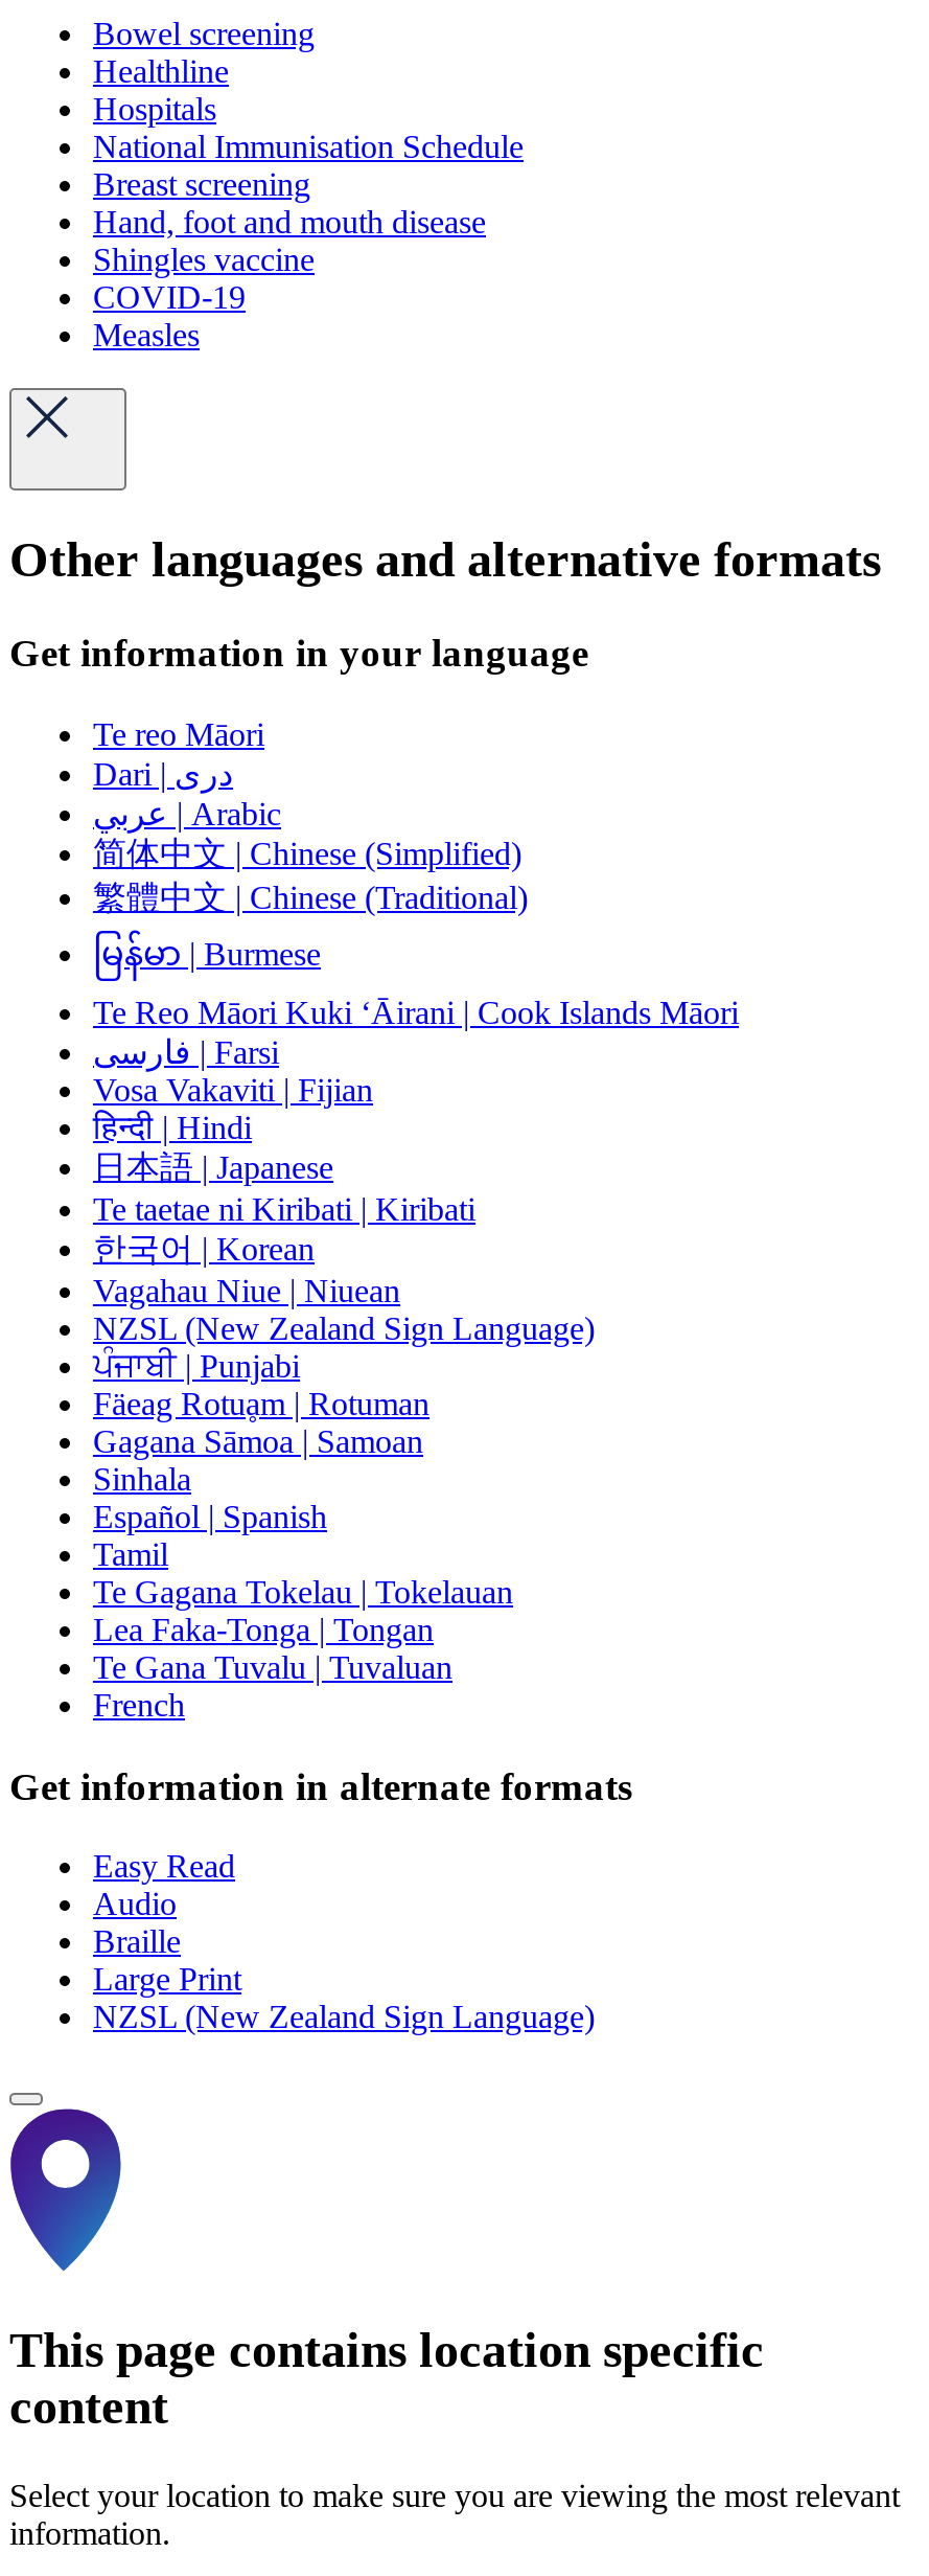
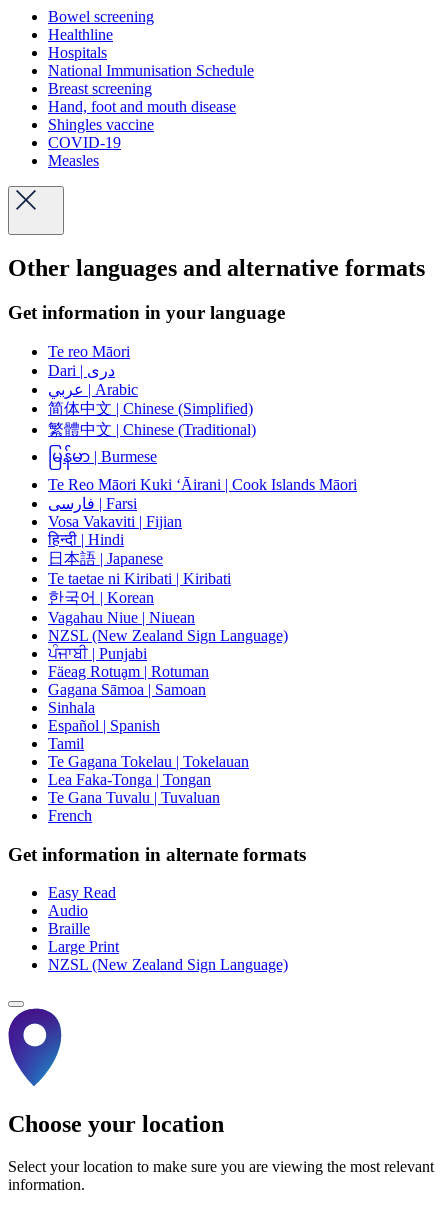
[9,2323,764,2434] This page contains location specific | content -> [8,1111,224,1137] Choose your location

